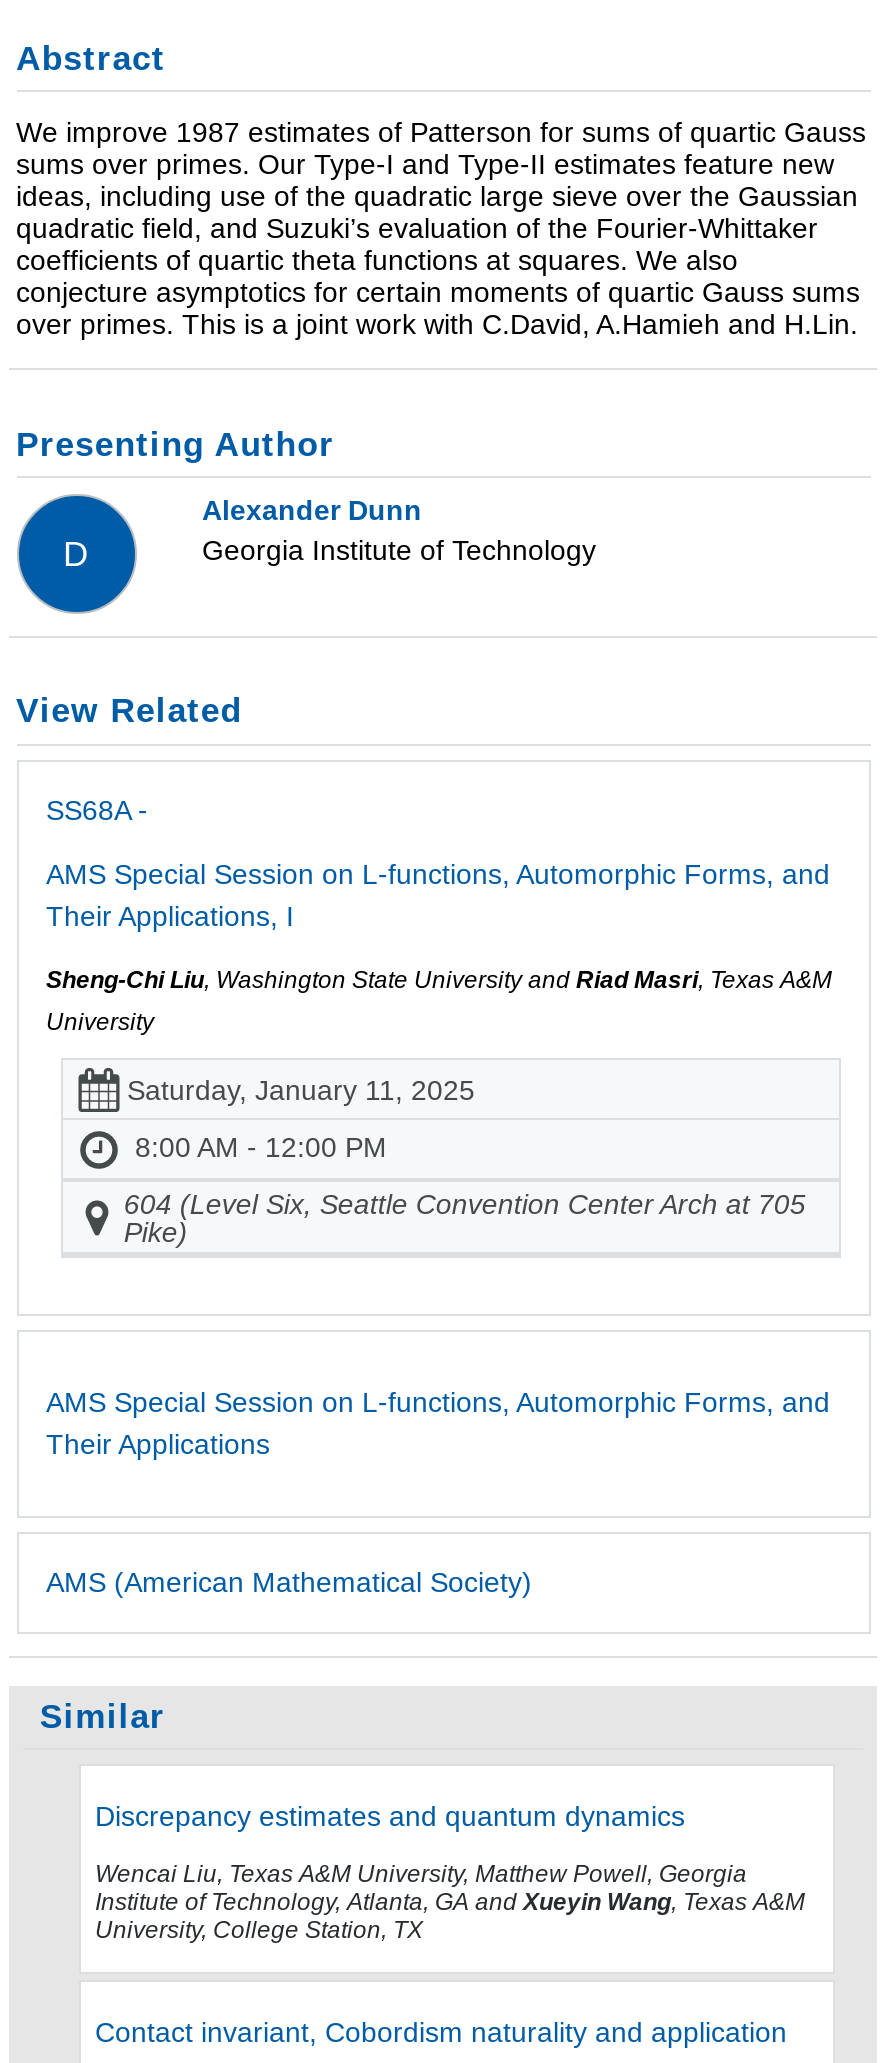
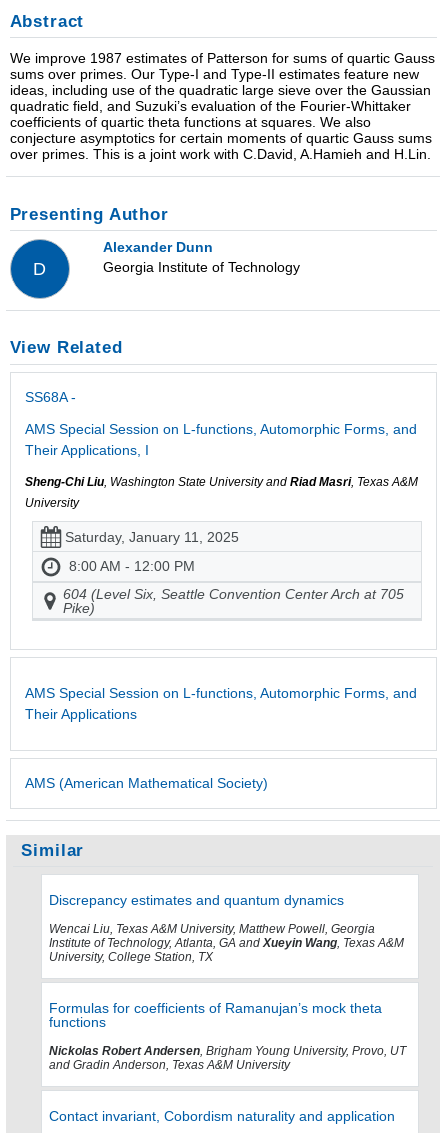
none -> [49,1000,406,1072] Formulas for coefficients of Ramanujan’s mock theta | functions | Nickolas Robert Andersen, Brigham Young University, Provo, UT | and Gradin Anderson, Texas A&M University

